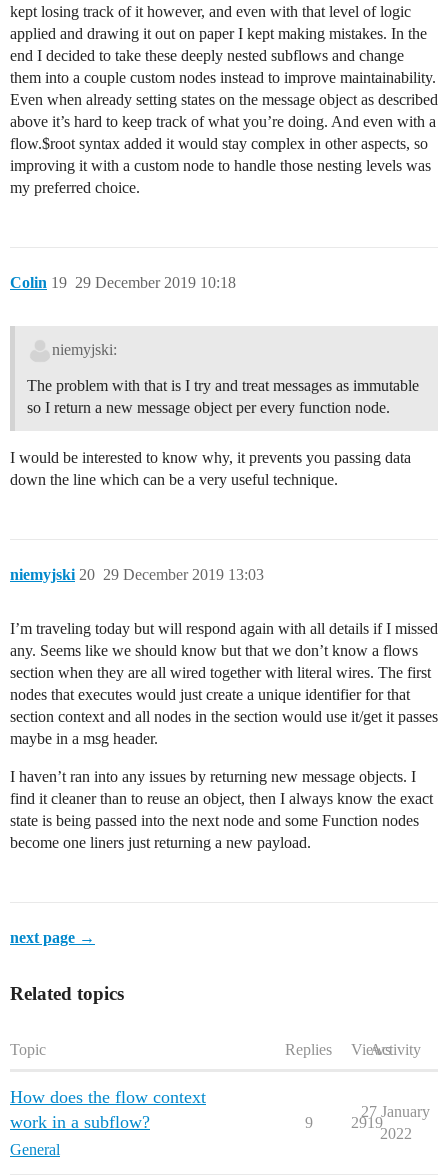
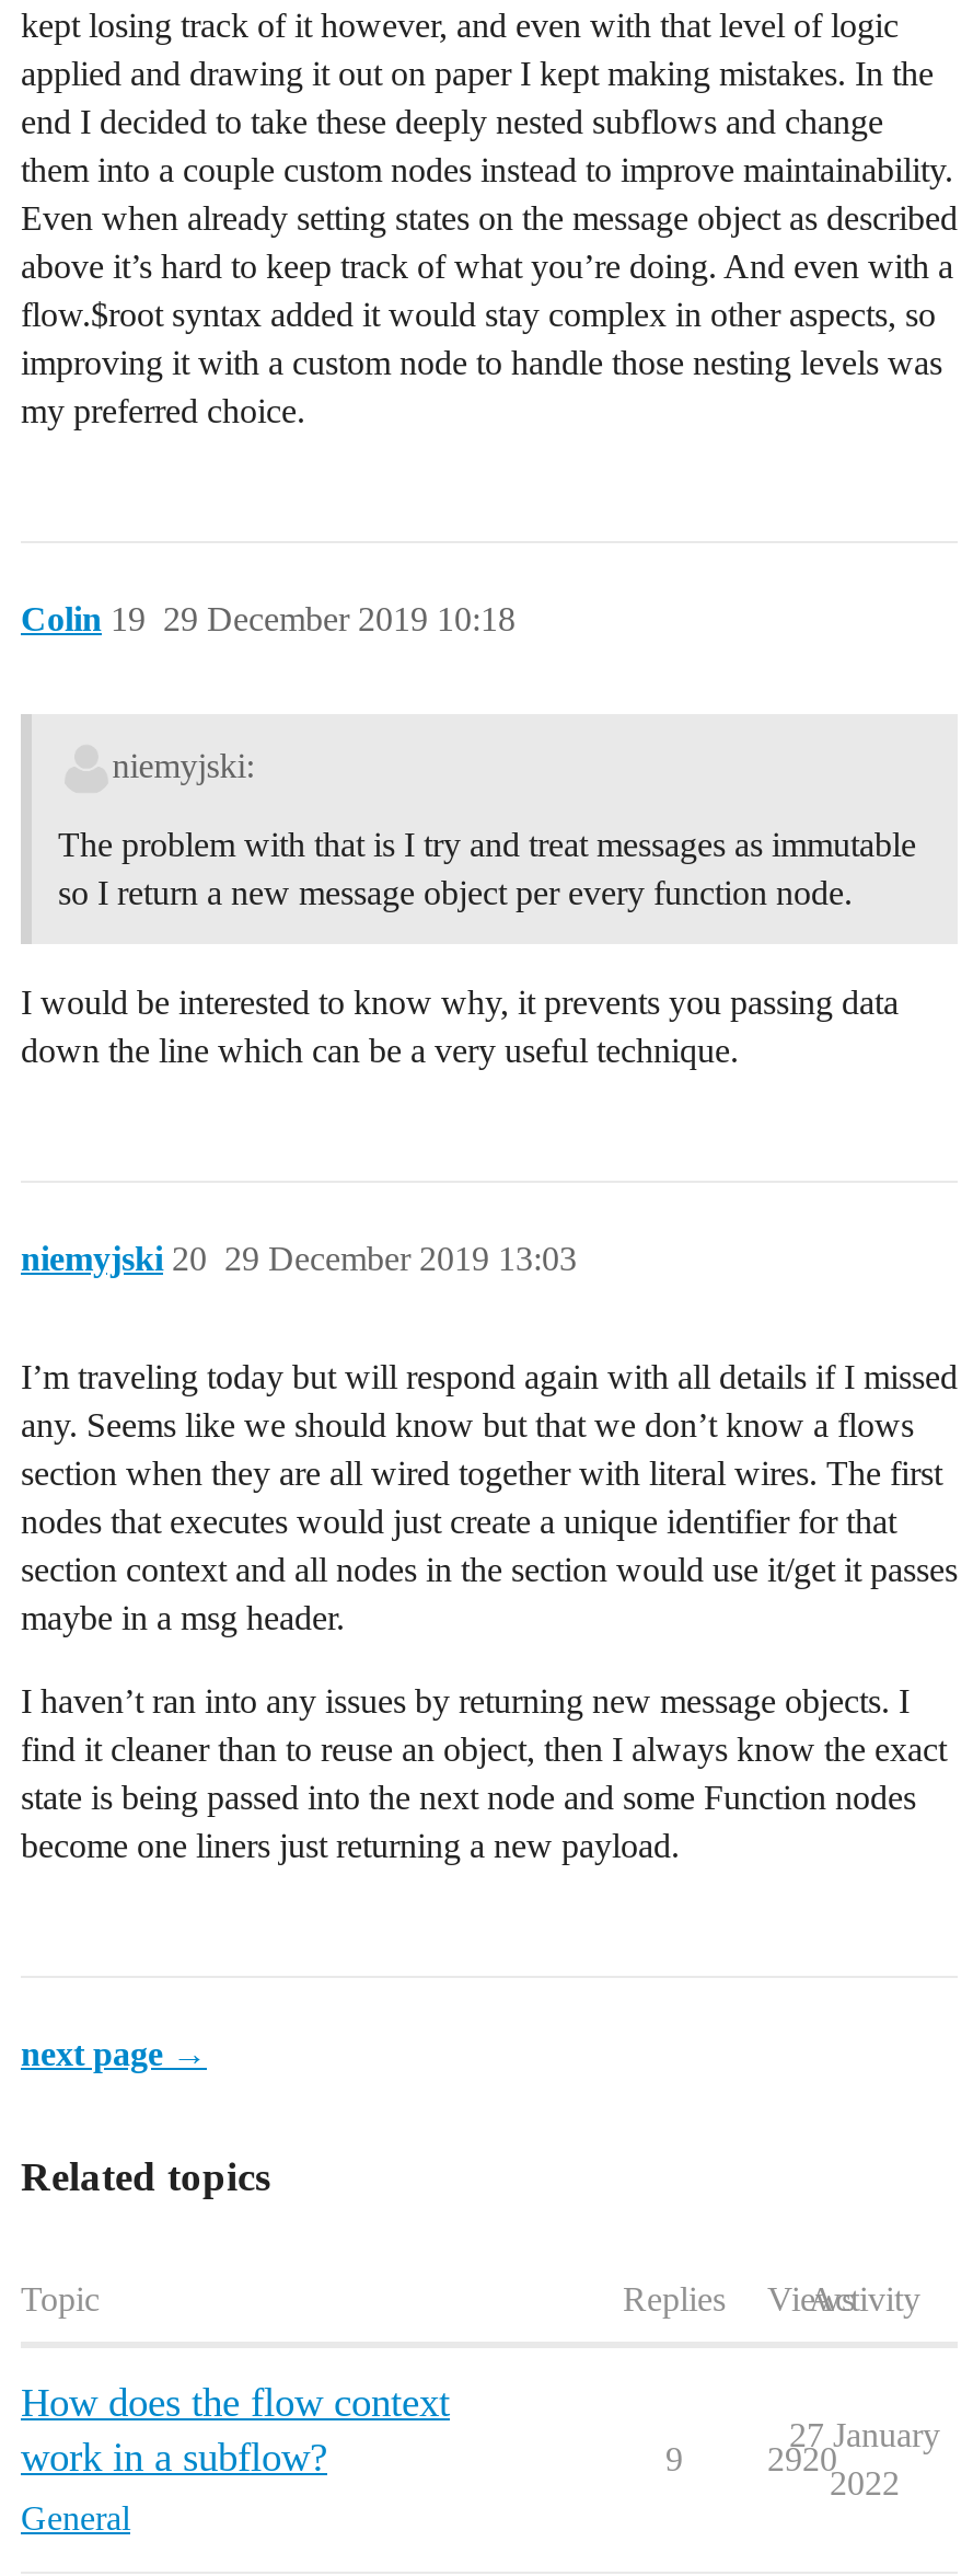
[351,1113,383,1130] 2919 -> [767,2439,837,2476] 2920

